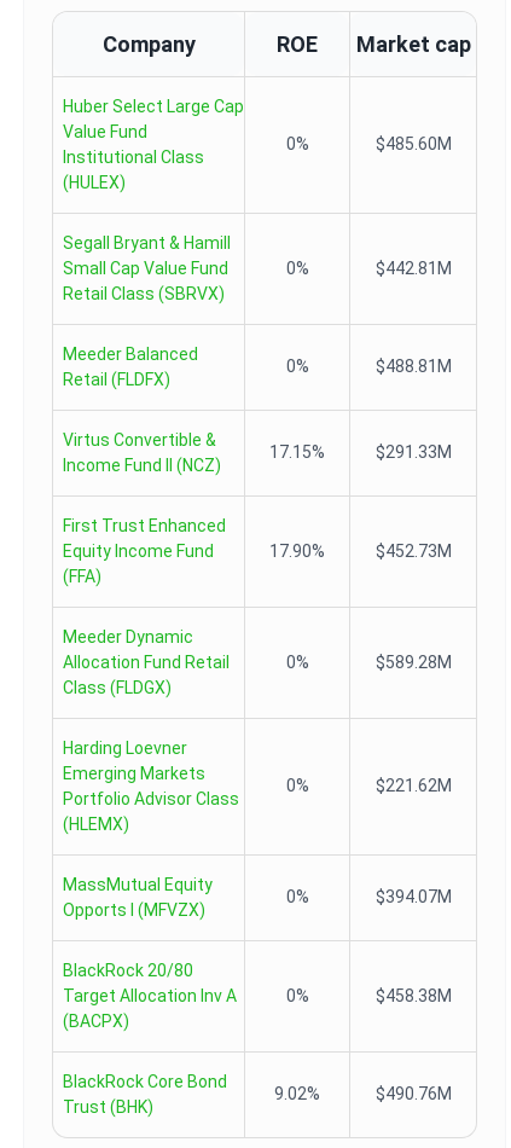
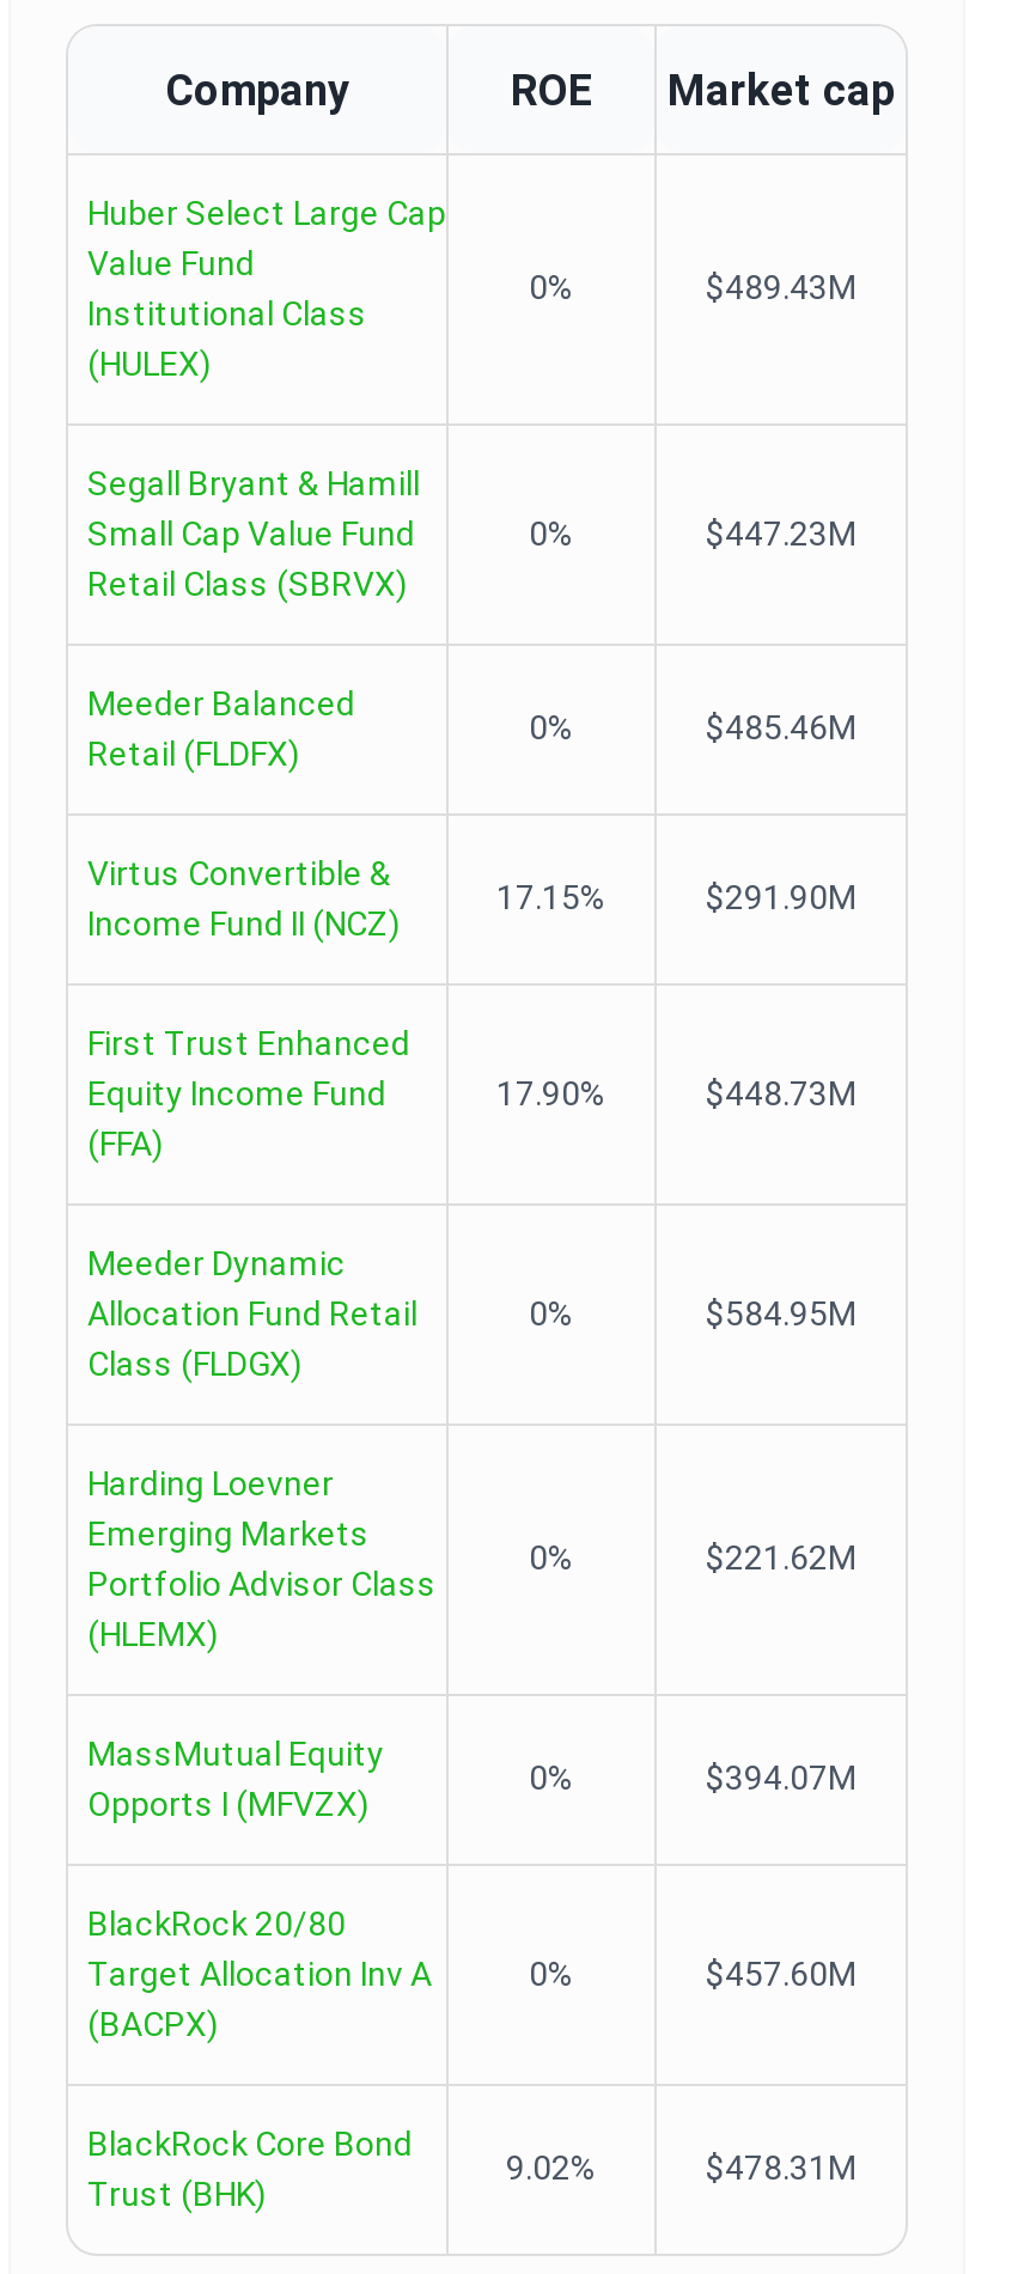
[375,134,451,153] $485.60M -> [706,268,857,306] $489.43M
[375,259,451,278] $442.81M -> [706,514,857,553] $447.23M
[375,356,451,376] $488.81M -> [706,708,857,746] $485.46M
[375,442,451,462] $291.33M -> [706,878,857,916] $291.90M
[375,541,451,561] $452.73M -> [706,1074,857,1112] $448.73M
[375,653,451,672] $589.28M -> [706,1294,857,1333] $584.95M
[375,986,451,1005] $458.38M -> [706,1955,857,1993] $457.60M
[375,1084,451,1103] $490.76M -> [706,2148,857,2187] $478.31M

